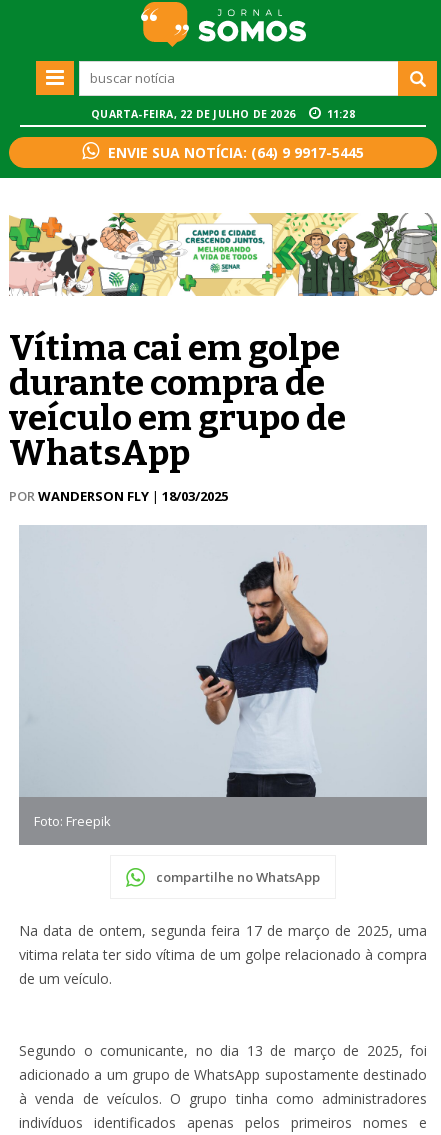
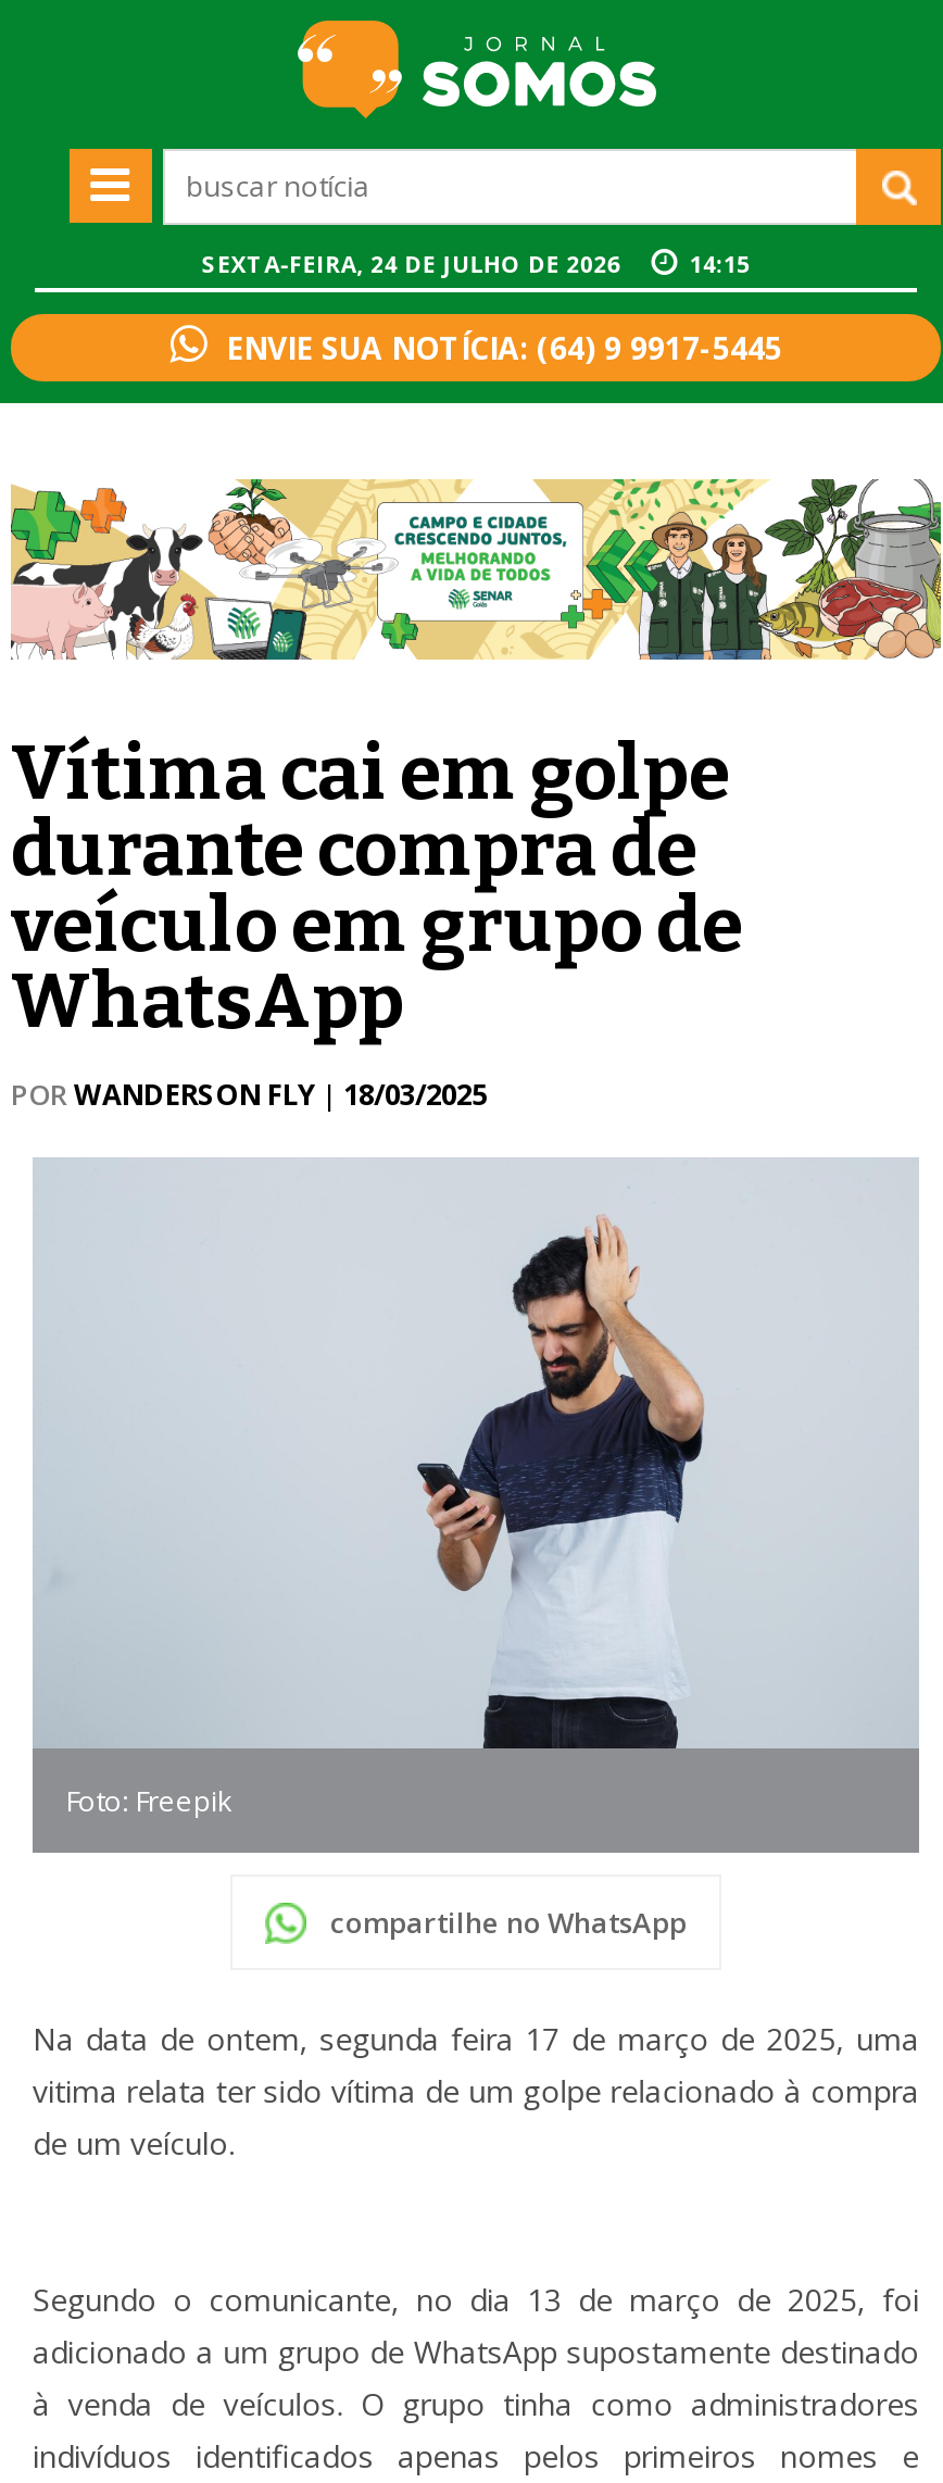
[91,107,298,121] QUARTA-FEIRA, 22 DE JULHO DE 2026 -> [202,250,627,280] SEXTA-FEIRA, 24 DE JULHO DE 2026
[327,107,355,121] 11:28 -> [689,250,750,280] 14:15

